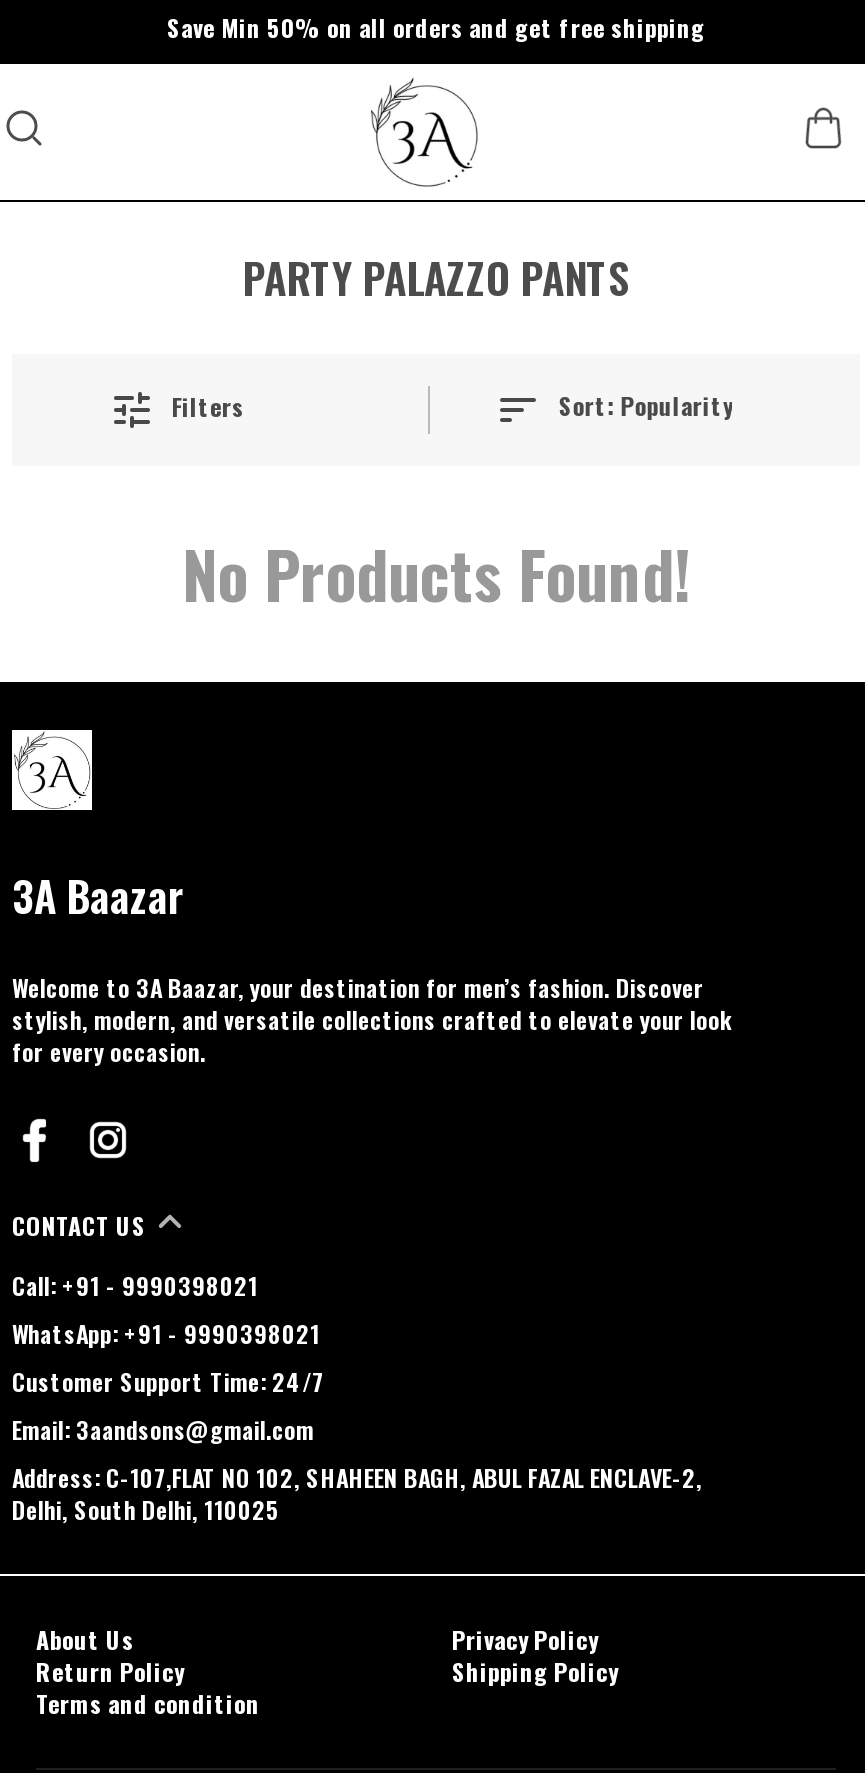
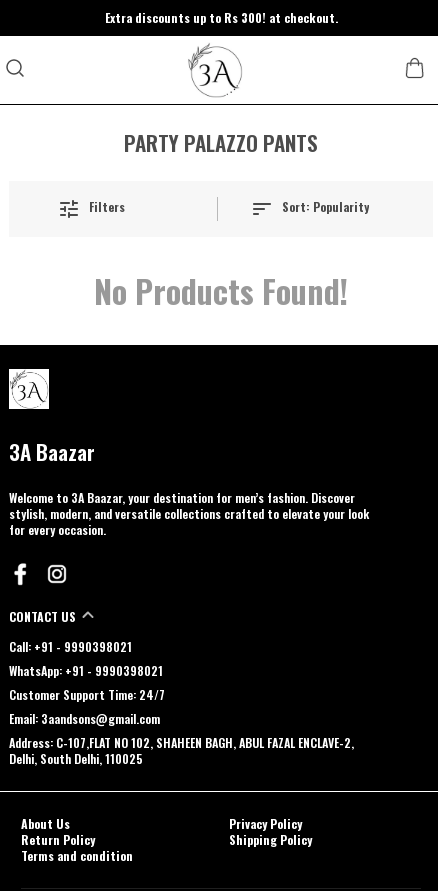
[167,10,705,44] Save Min 50% on all orders and get free shipping -> [104,9,337,26] Extra discounts up to Rs 300! at checkout.

